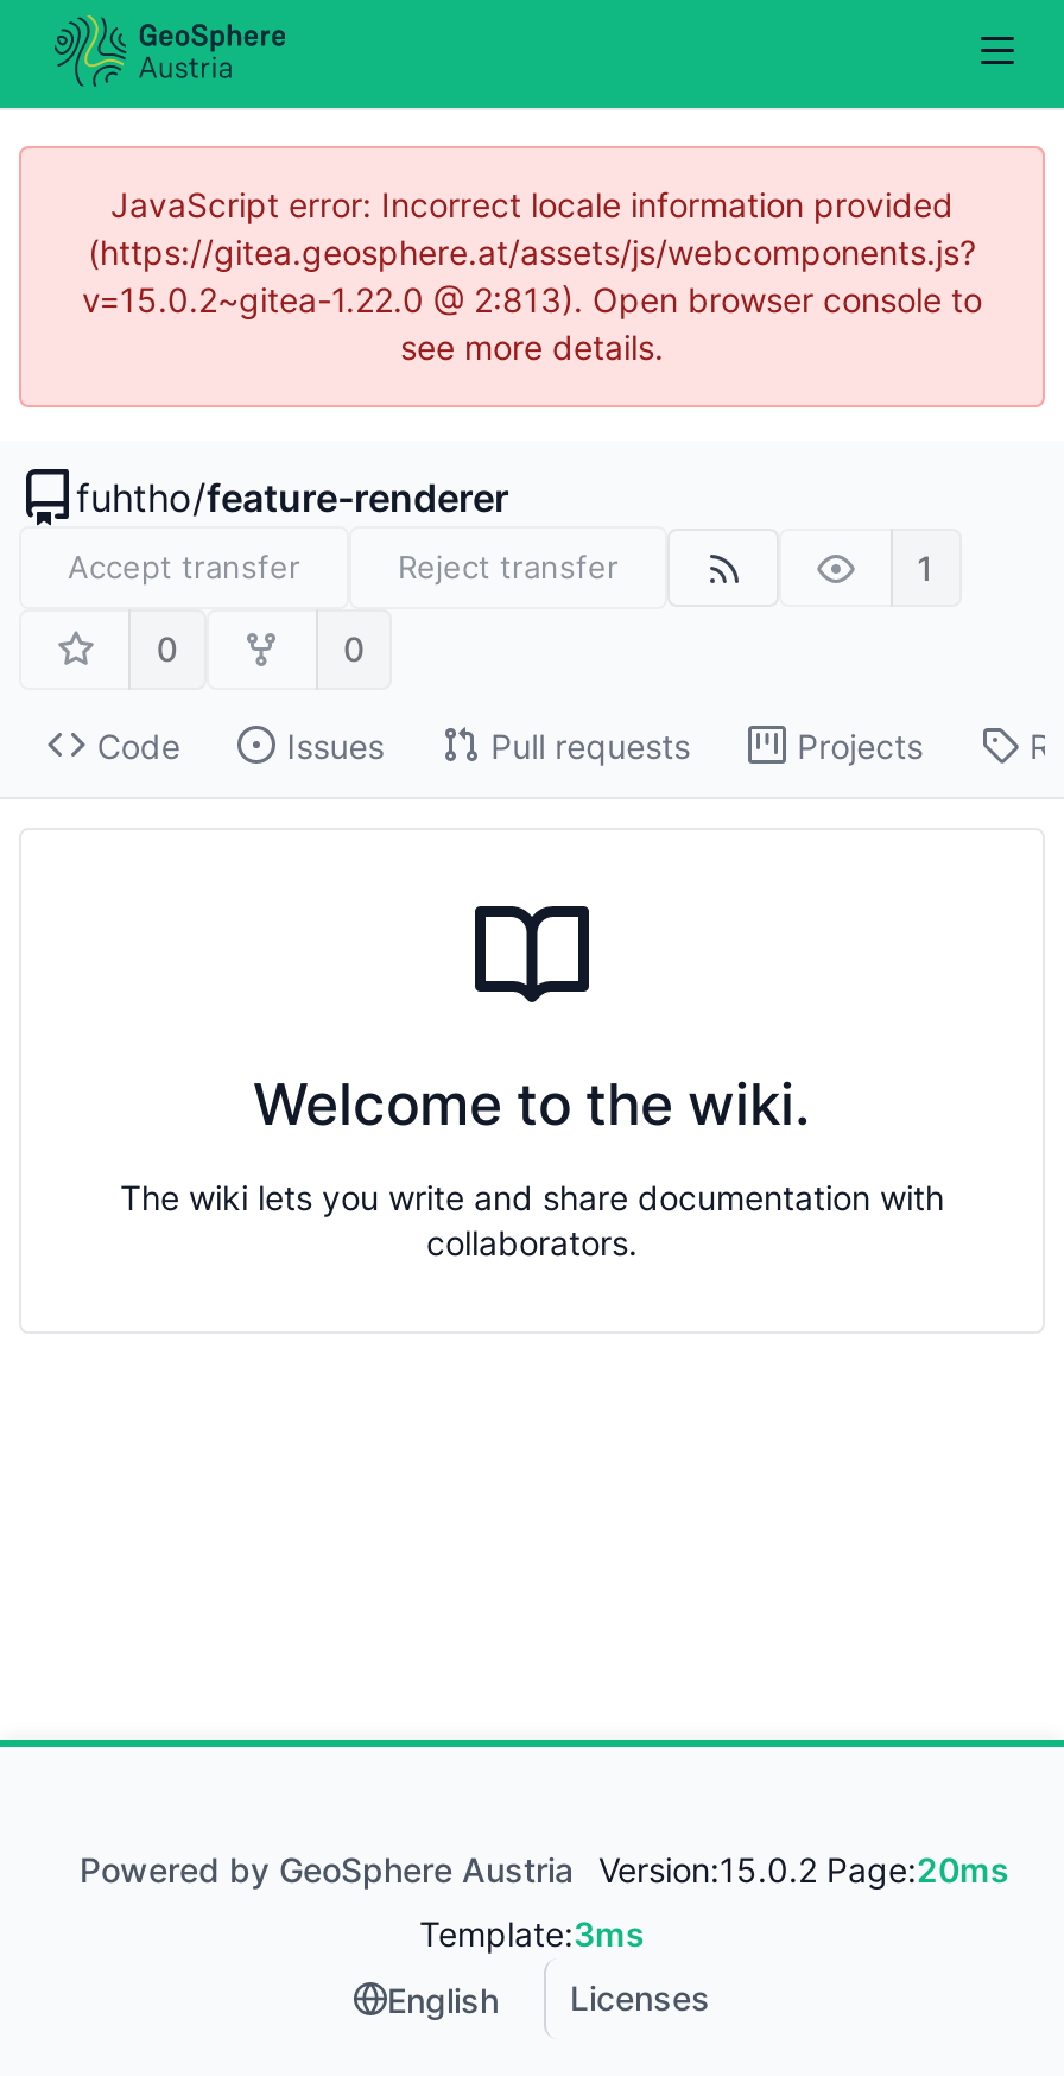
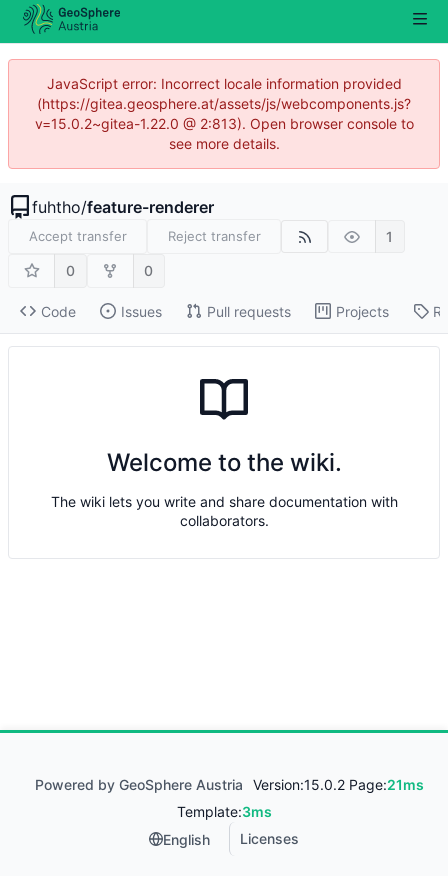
[598,1849,1009,1890] Version:15.0.2 Page:20ms -> [253,776,424,793] Version:15.0.2 Page:21ms

